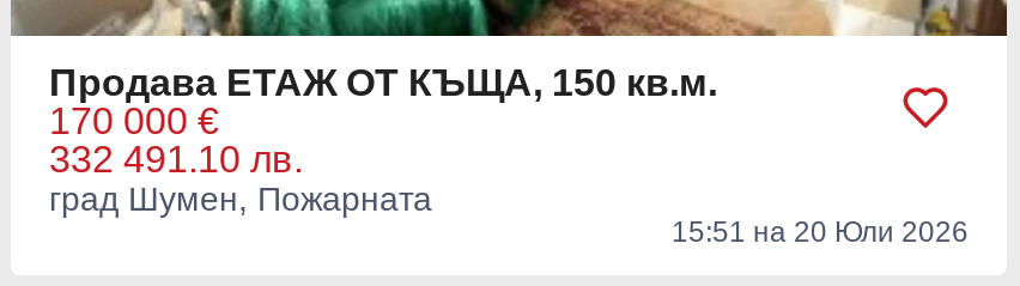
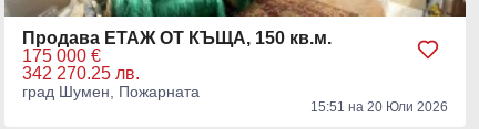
[49,101,219,141] 170 000 € -> [22,46,101,65] 175 000 €
[49,139,303,179] 332 491.10 лв. -> [22,64,140,83] 342 270.25 лв.

